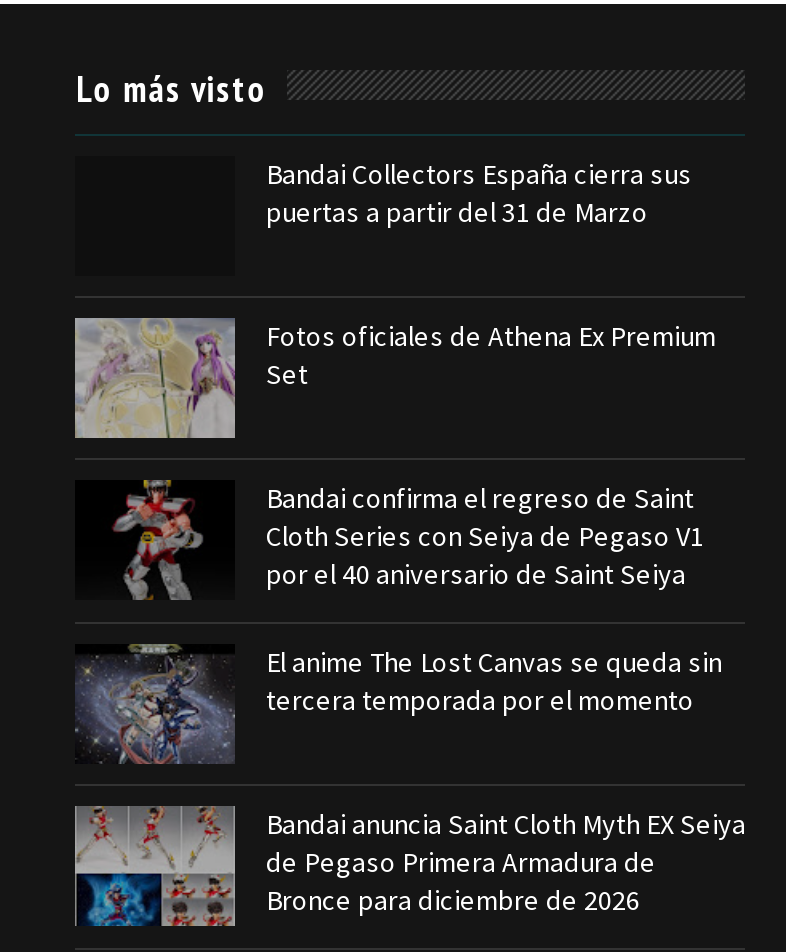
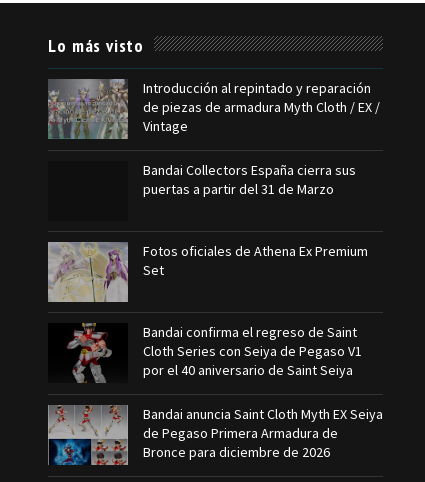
none -> [47,78,380,140] [image] | Introducción al repintado y reparación | de piezas de armadura Myth Cloth / EX / | Vintage
moved [71,156,716,592] -> [46,161,368,379]: [image] | Bandai Collectors España cierra sus | puertas a partir del 31 de Marzo | Fotos oficiales de Athena Ex Premium | Set | Bandai confirma el regreso de Saint | Cloth Series con Seiya de Pegaso V1 | por el 40 aniversario de Saint Seiya
[77,644,722,764] [image] | El anime The Lost Canvas se queda sin | tercera temporada por el momento -> none

